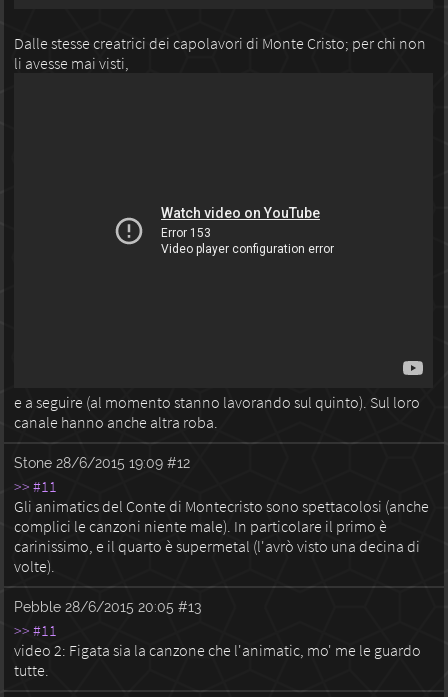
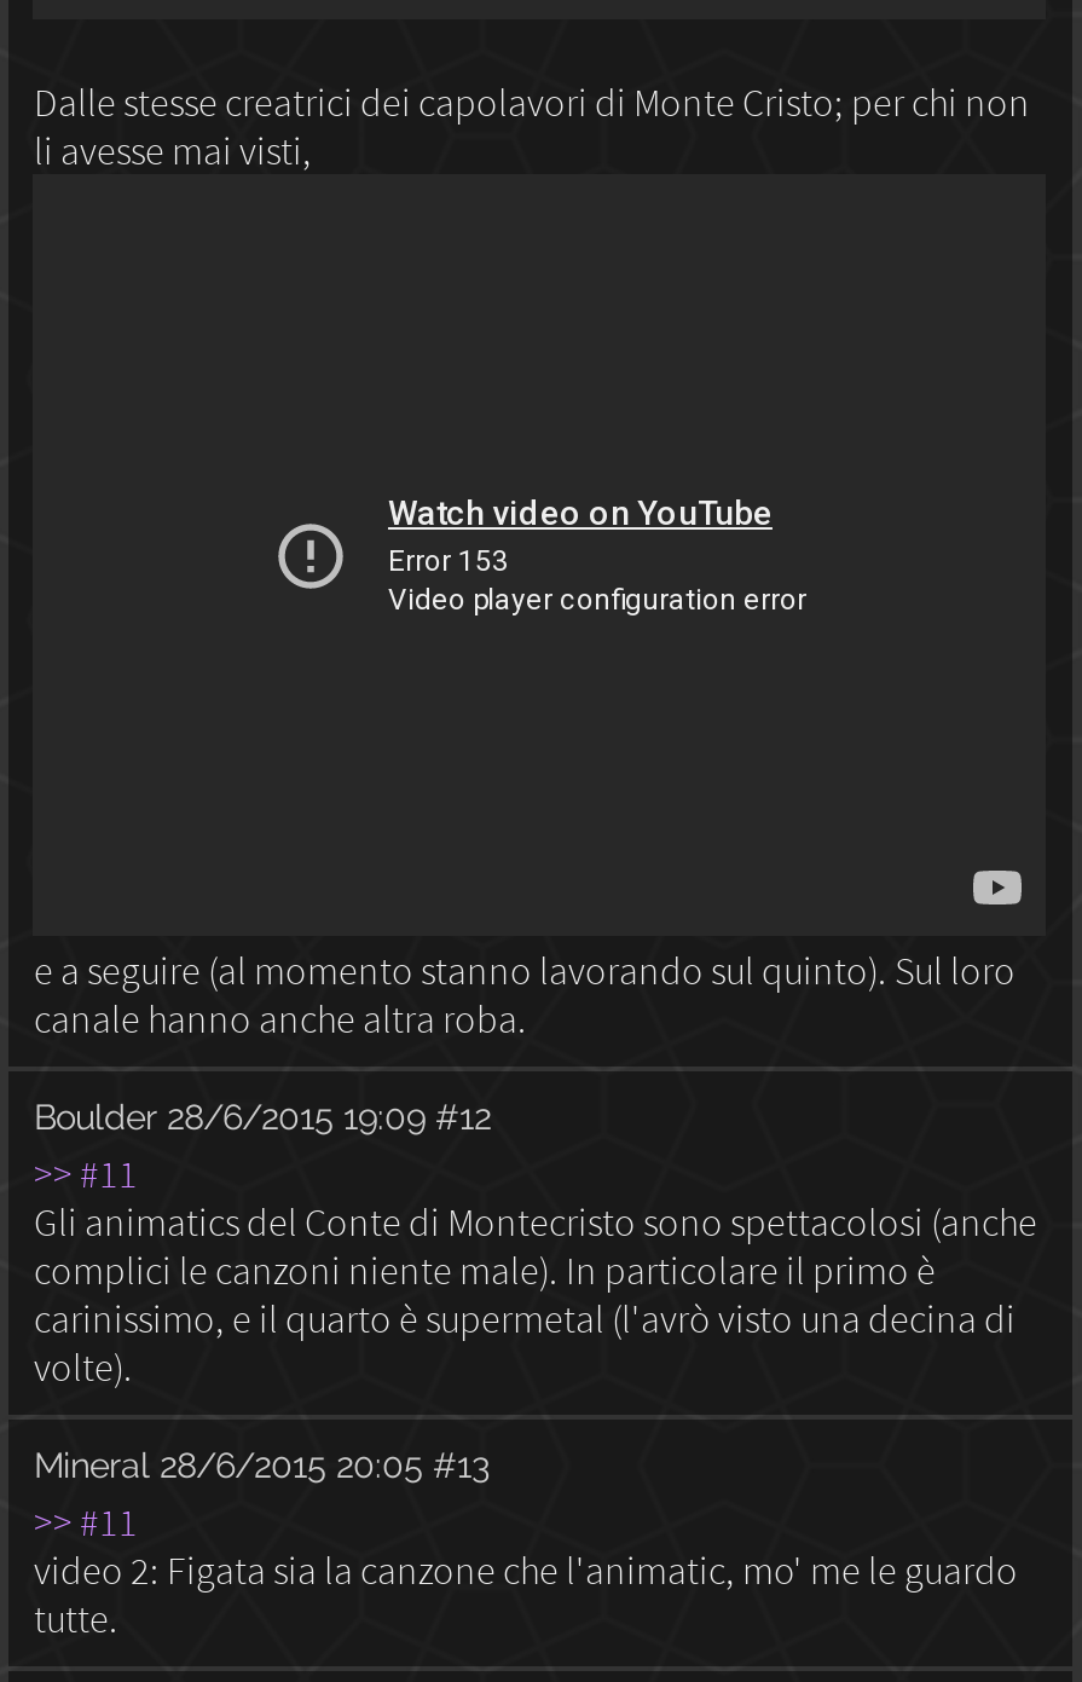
[14,454,190,471] Stone 28/6/2015 19:09 #12 -> [34,1096,491,1137] Boulder 28/6/2015 19:09 #12
[14,598,201,615] Pebble 28/6/2015 20:05 #13 -> [34,1444,488,1485] Mineral 28/6/2015 20:05 #13

